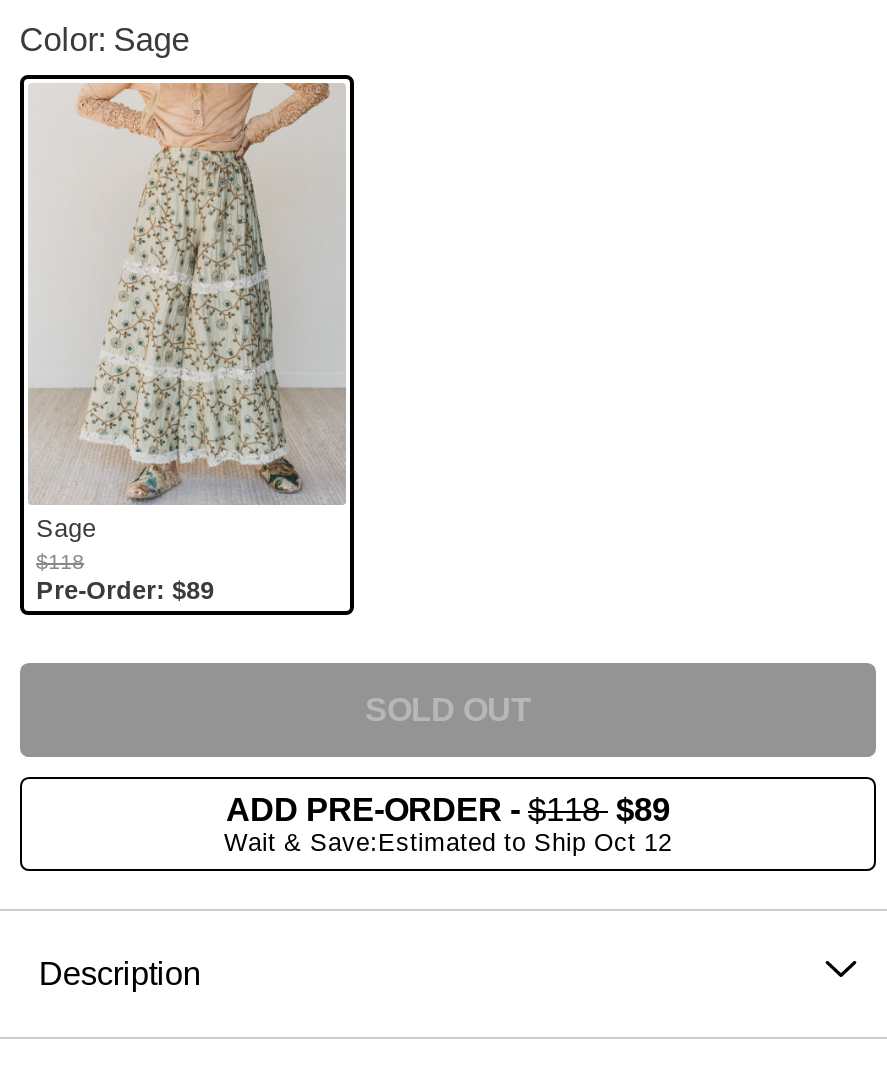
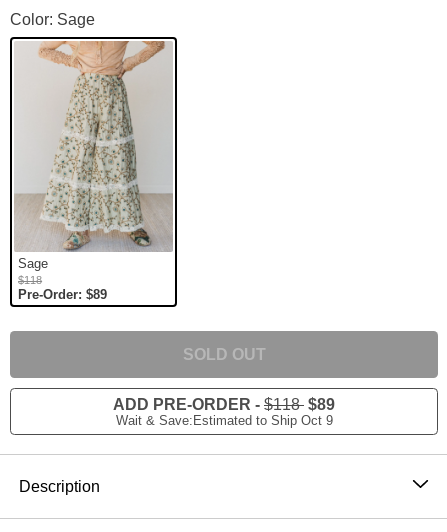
[224,828,672,856] Wait & Save:Estimated to Ship Oct 12 -> [115,414,332,428] Wait & Save:Estimated to Ship Oct 9

